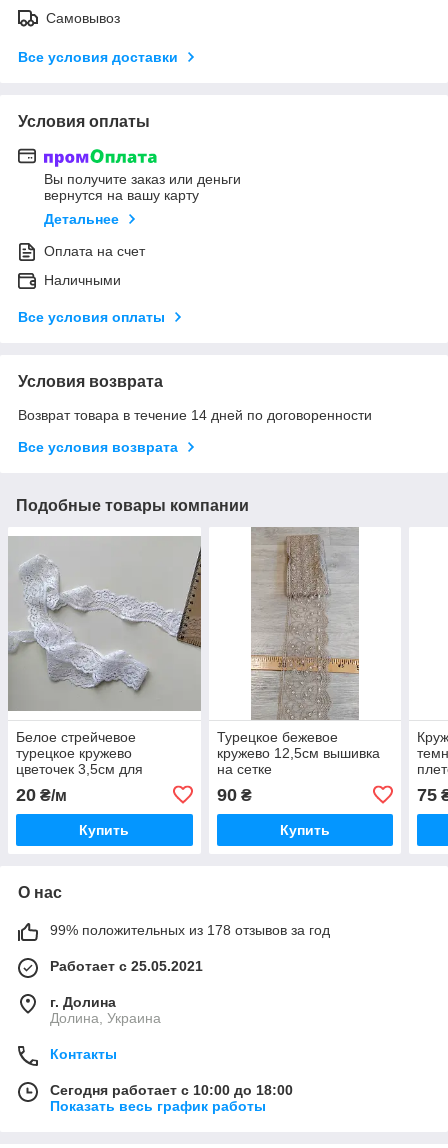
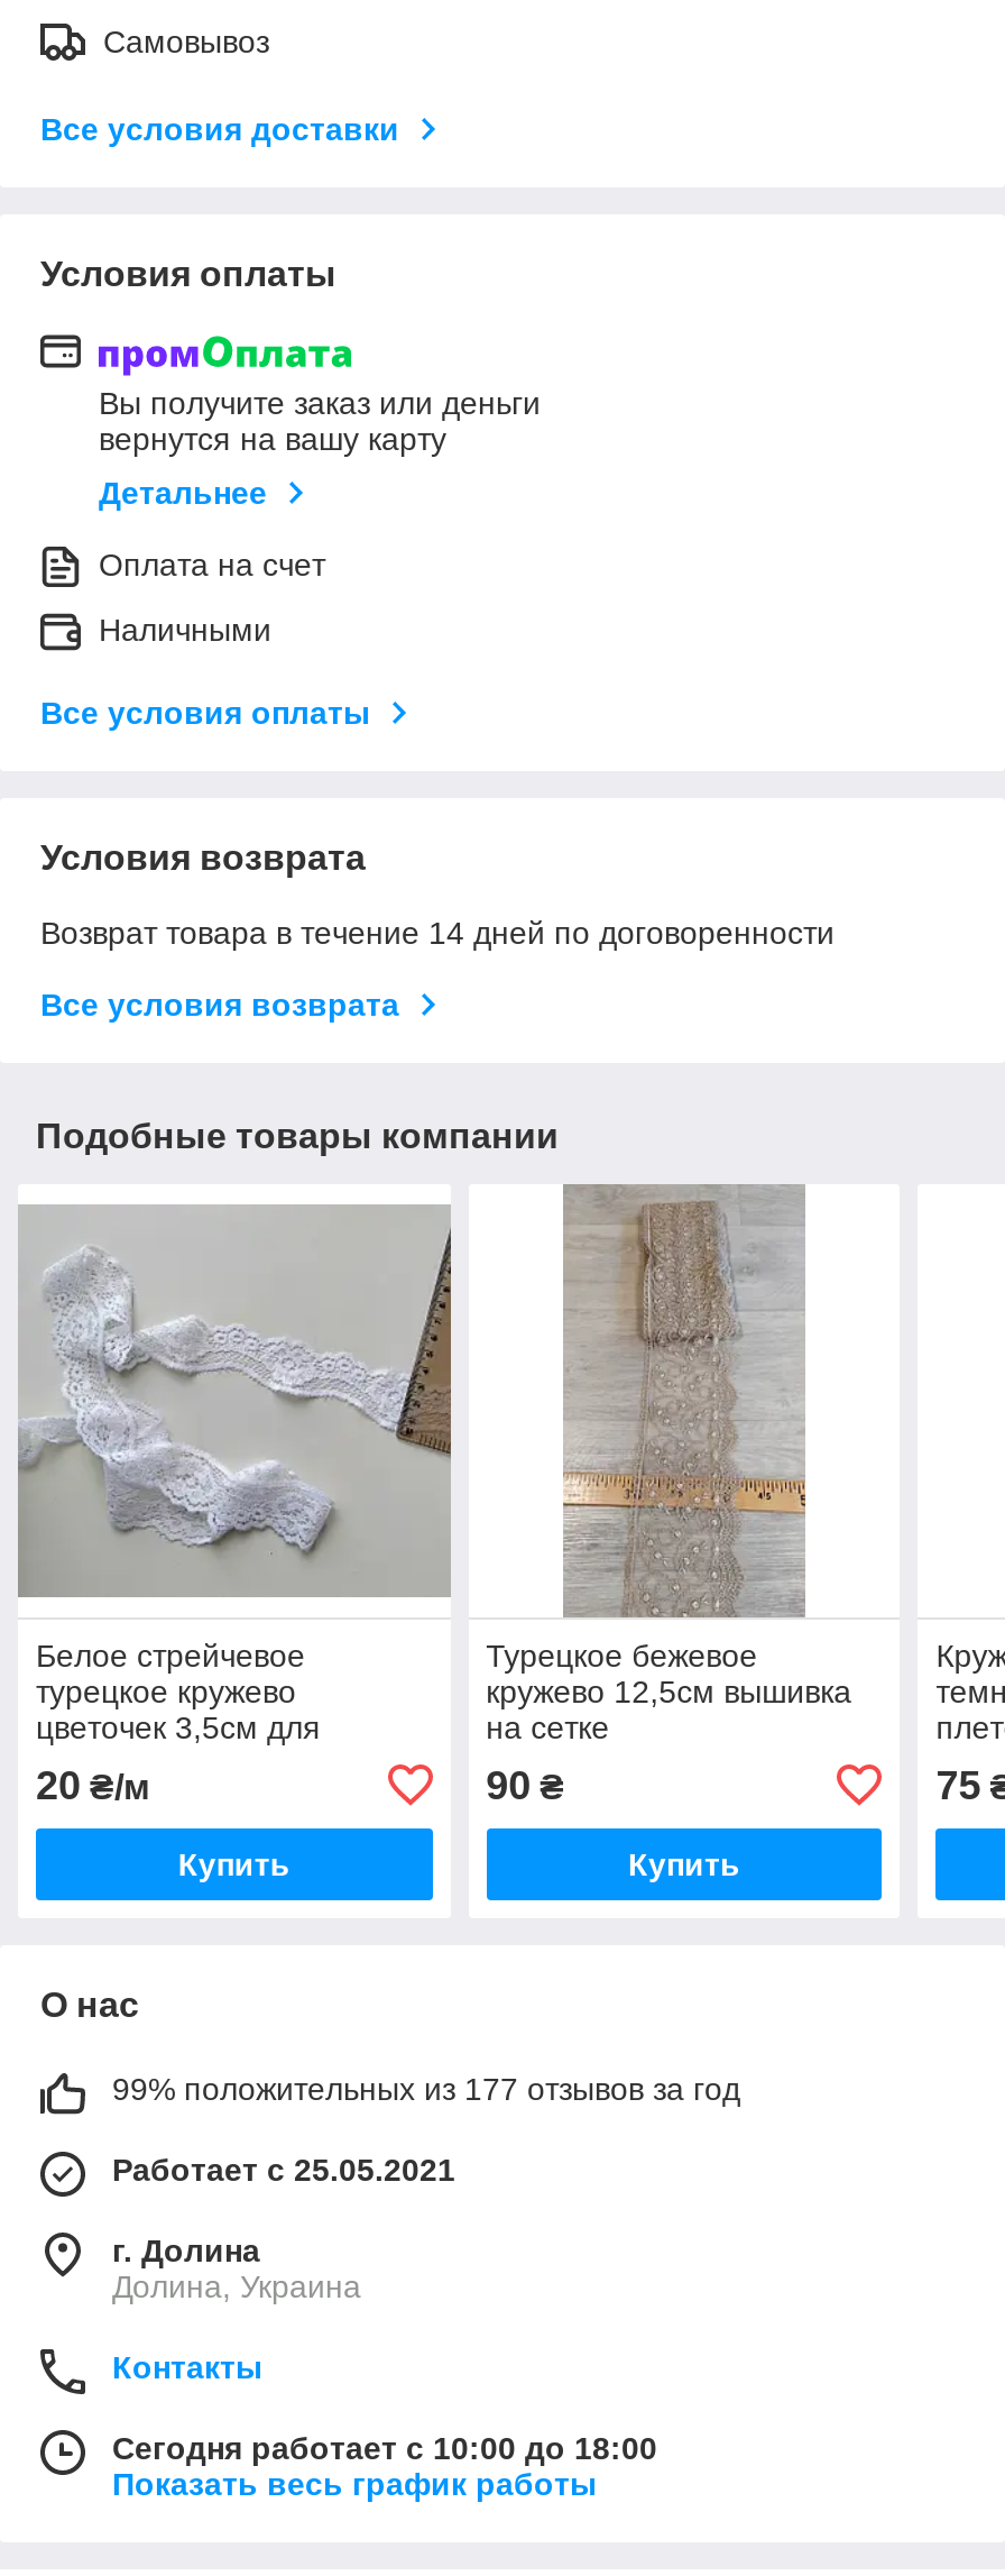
[50,922,330,938] 99% положительных из 178 отзывов за год -> [112,2070,740,2106] 99% положительных из 177 отзывов за год

